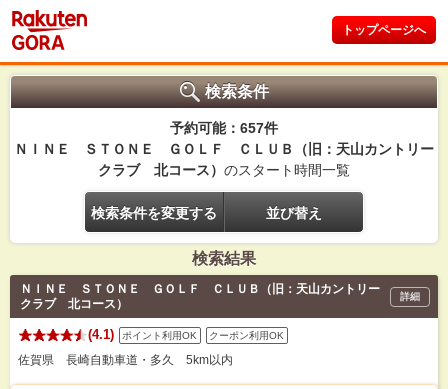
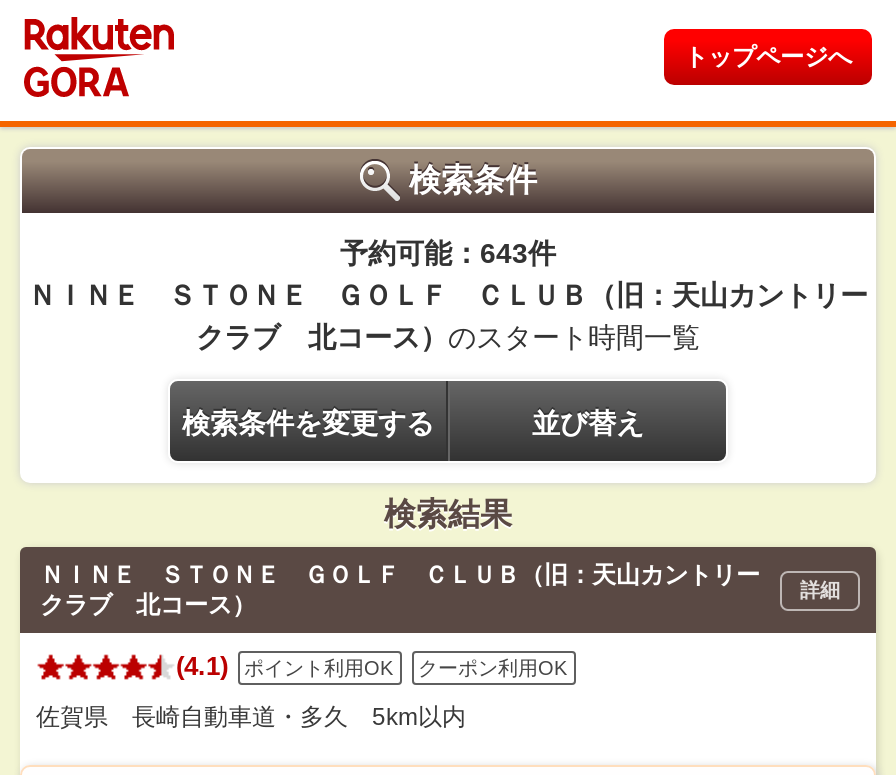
[170,120,278,136] 予約可能：657件 -> [340,237,556,269] 予約可能：643件

